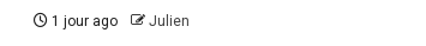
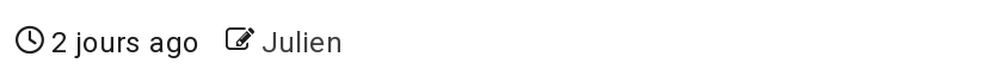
[48,13,190,29] 1 jour ago Julien -> [44,26,343,59] 2 jours ago Julien

